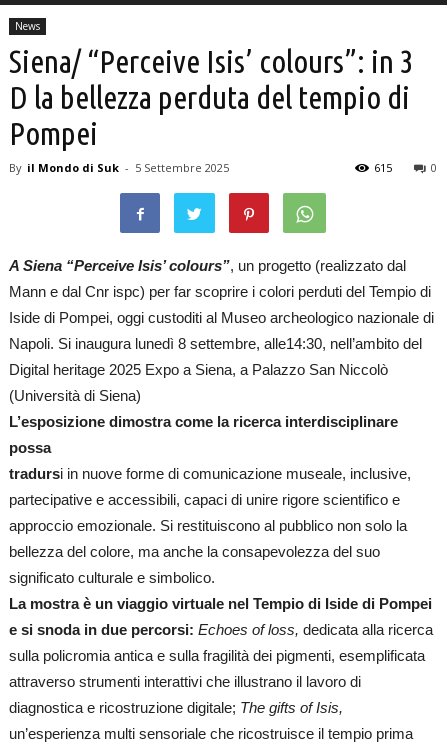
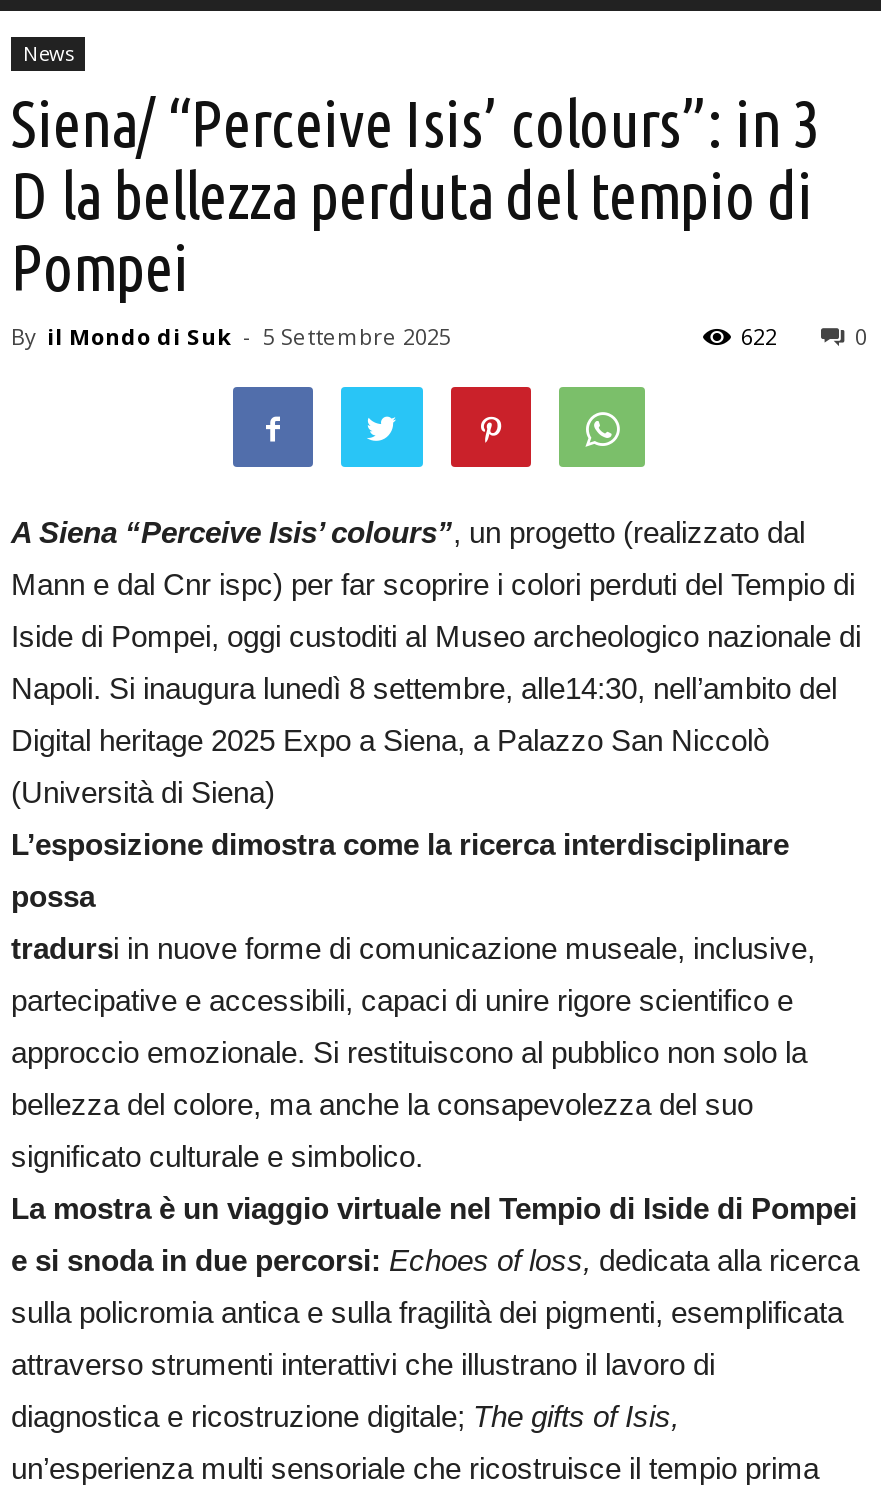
[374,160,392,175] 615 -> [741,320,777,350] 622

